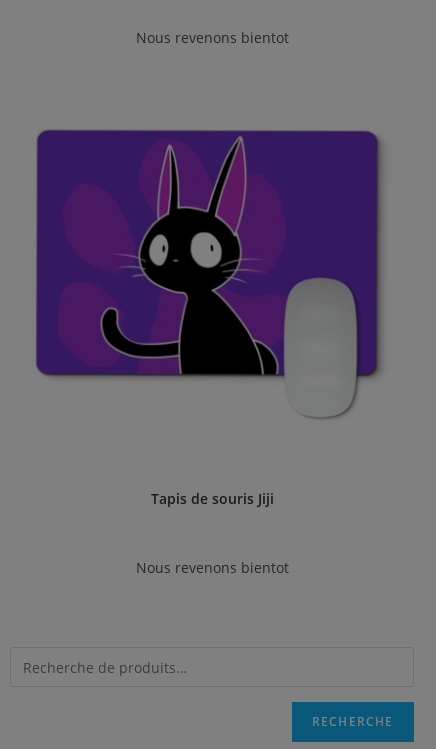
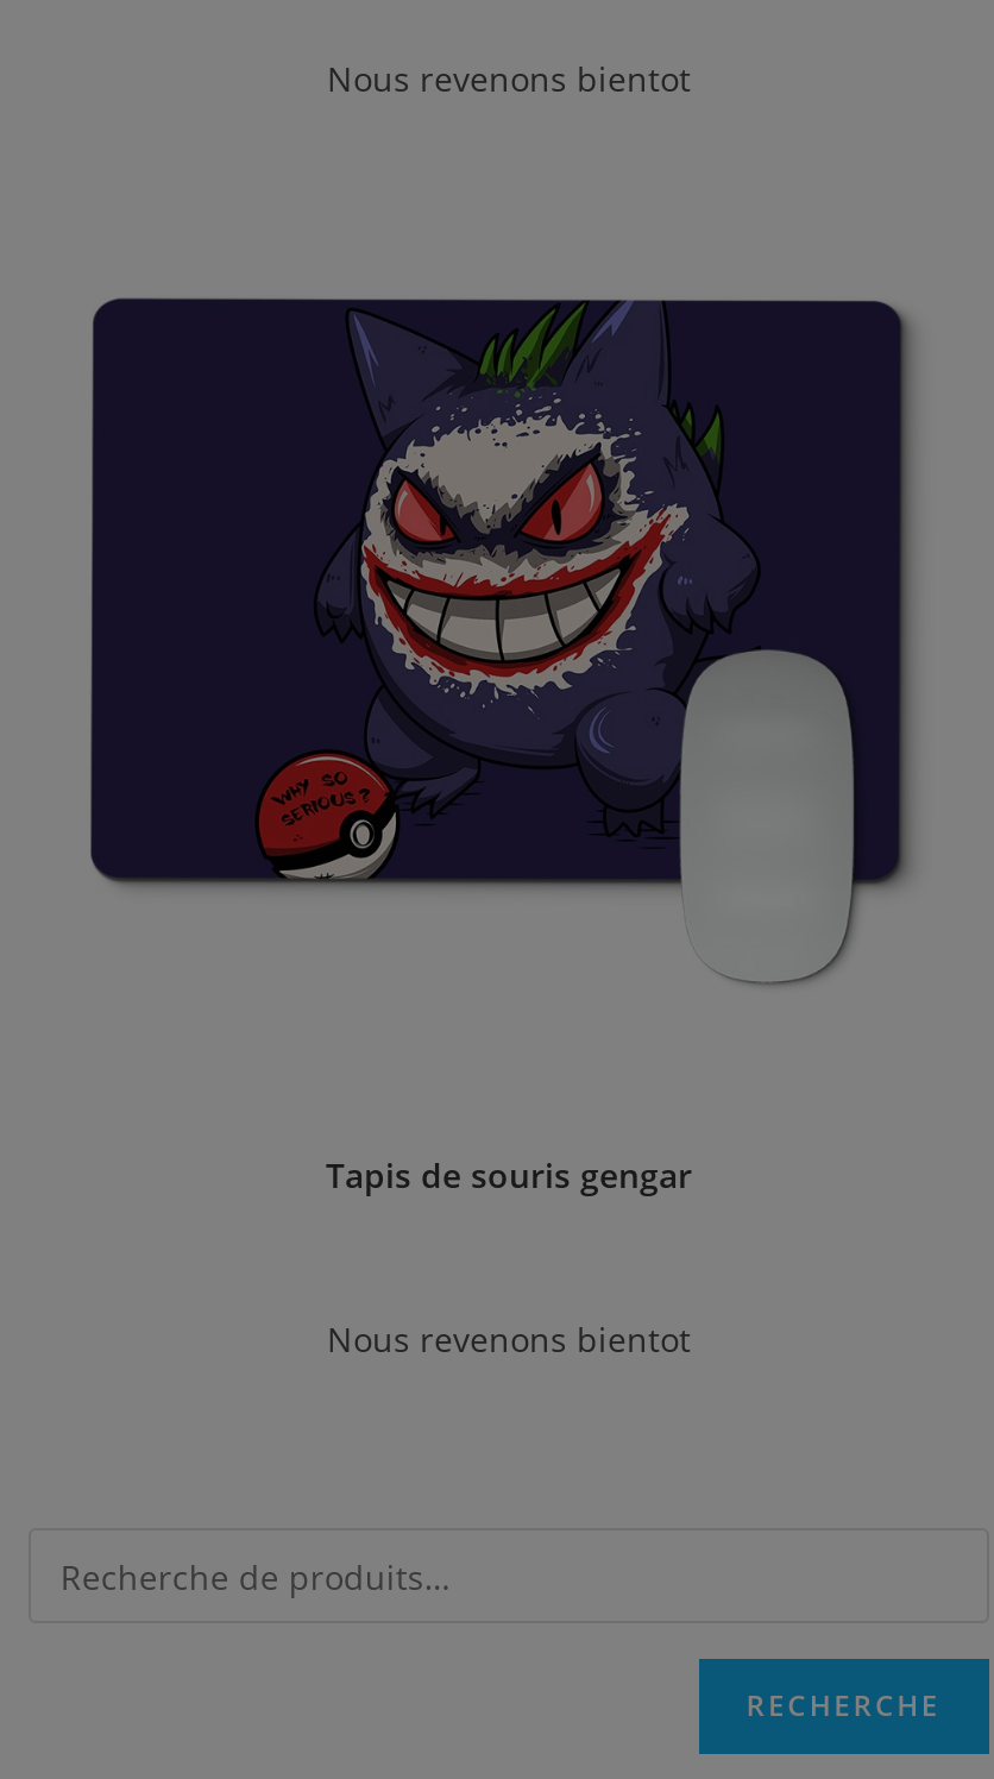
[36,129,378,376] [image] -> [90,296,904,884] [image]
[150,489,273,508] Tapis de souris Jiji -> [326,1152,692,1197] Tapis de souris gengar

